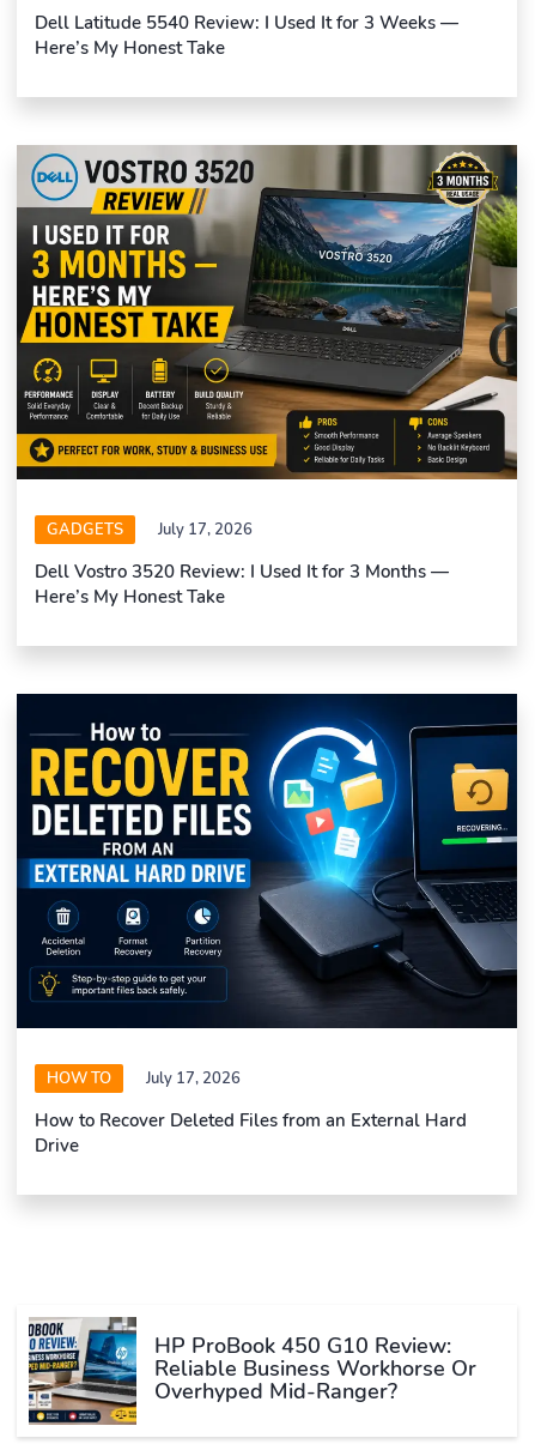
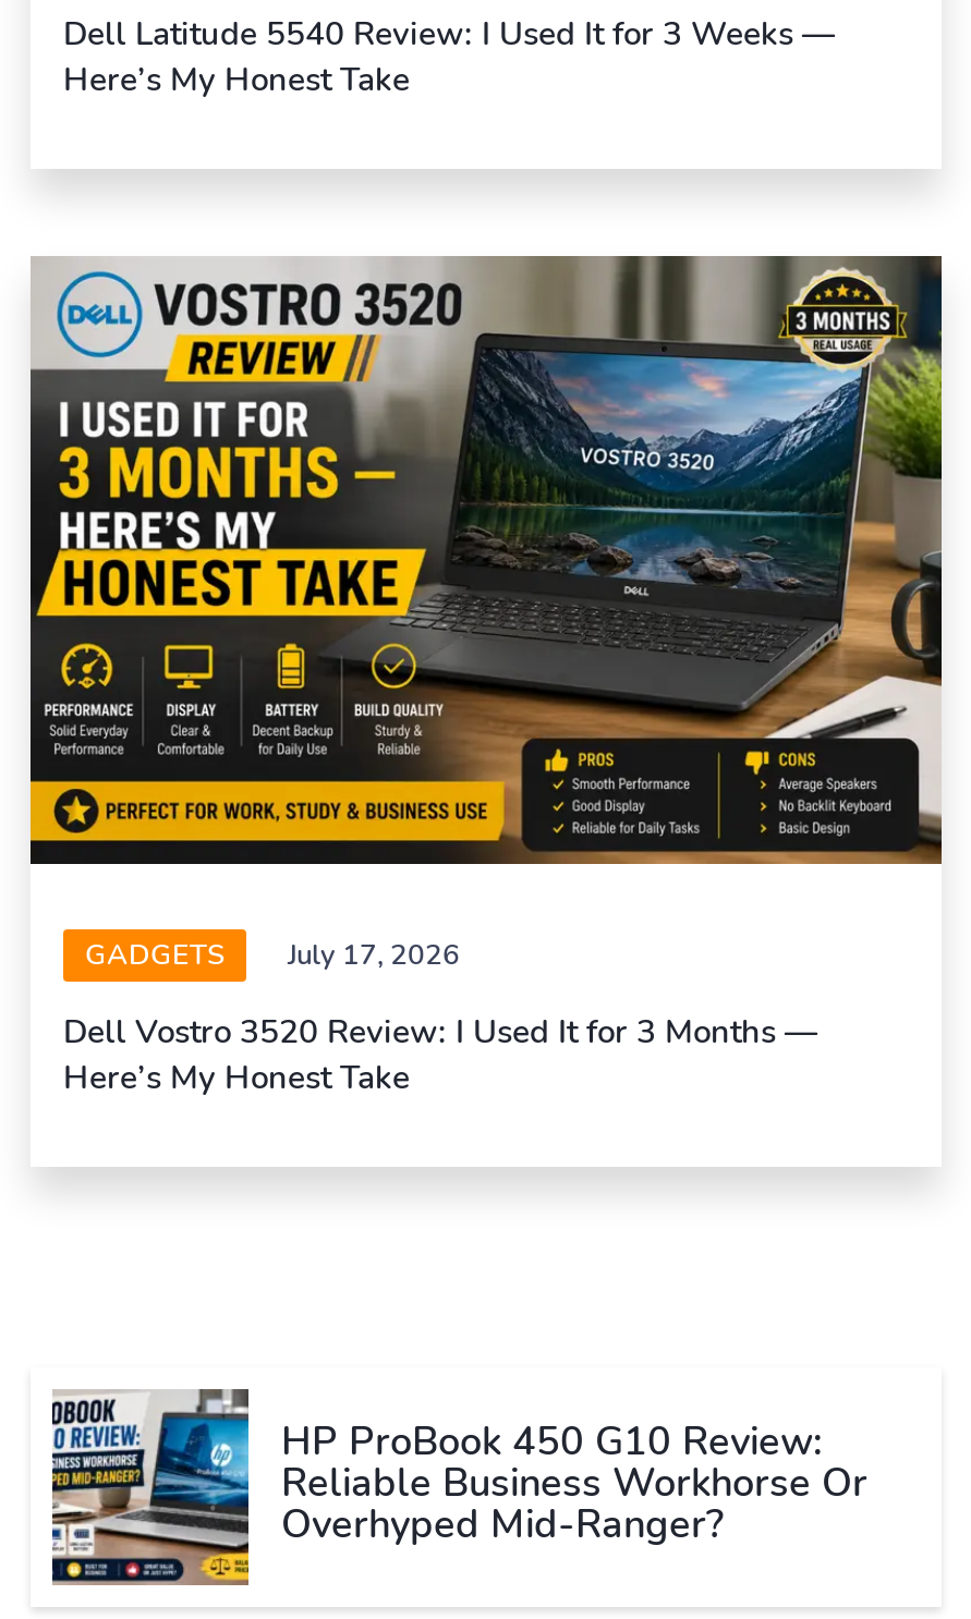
[16,693,518,1158] [image] | HOW TO | July 17, 2026 | How to Recover Deleted Files from an External Hard | Drive -> none

